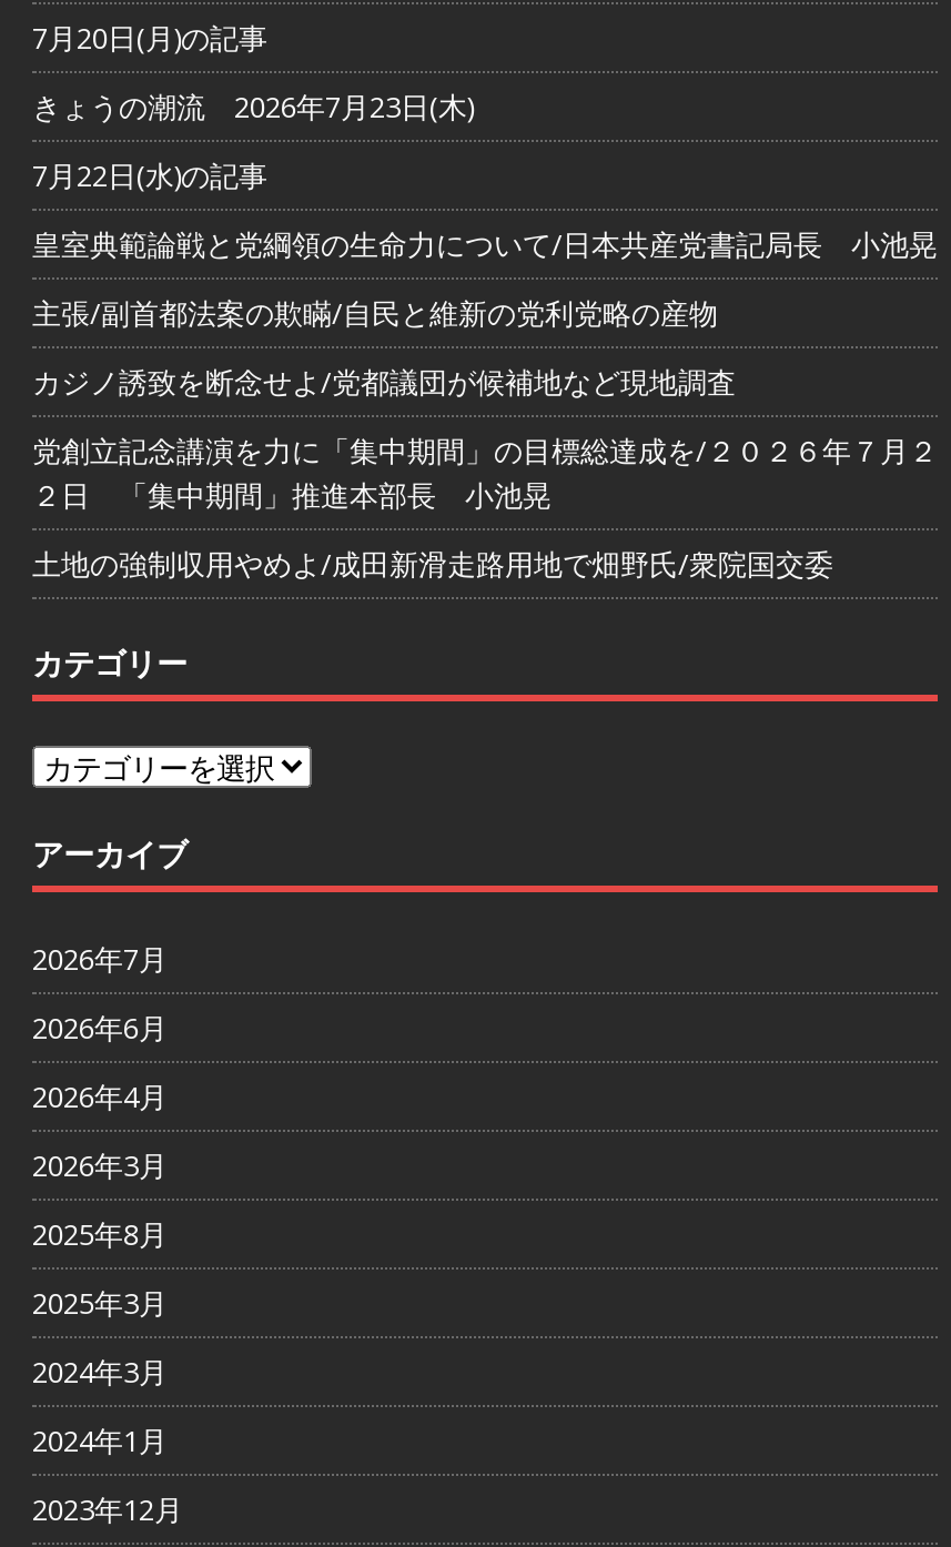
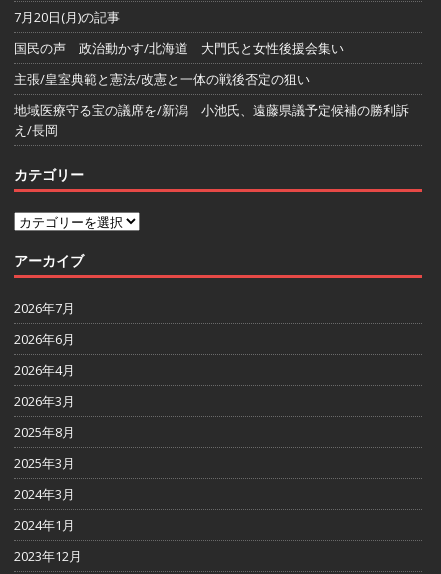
[32,86,938,583] きょうの潮流 2026年7月23日(木) | 7月22日(水)の記事 | 皇室典範論戦と党綱領の生命力について/日本共産党書記局長 小池晃 | 主張/副首都法案の欺瞞/自民と維新の党利党略の産物 | カジノ誘致を断念せよ/党都議団が候補地など現地調査 | 党創立記念講演を力に「集中期間」の目標総達成を/２０２６年７月２ | ２日 「集中期間」推進本部長 小池晃 | 土地の強制収用やめよ/成田新滑走路用地で畑野氏/衆院国交委 -> [14,39,409,139] 国民の声 政治動かす/北海道 大門氏と女性後援会集い | 主張/皇室典範と憲法/改憲と一体の戦後否定の狙い | 地域医療守る宝の議席を/新潟 小池氏、遠藤県議予定候補の勝利訴 | え/長岡

